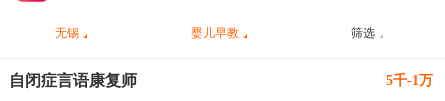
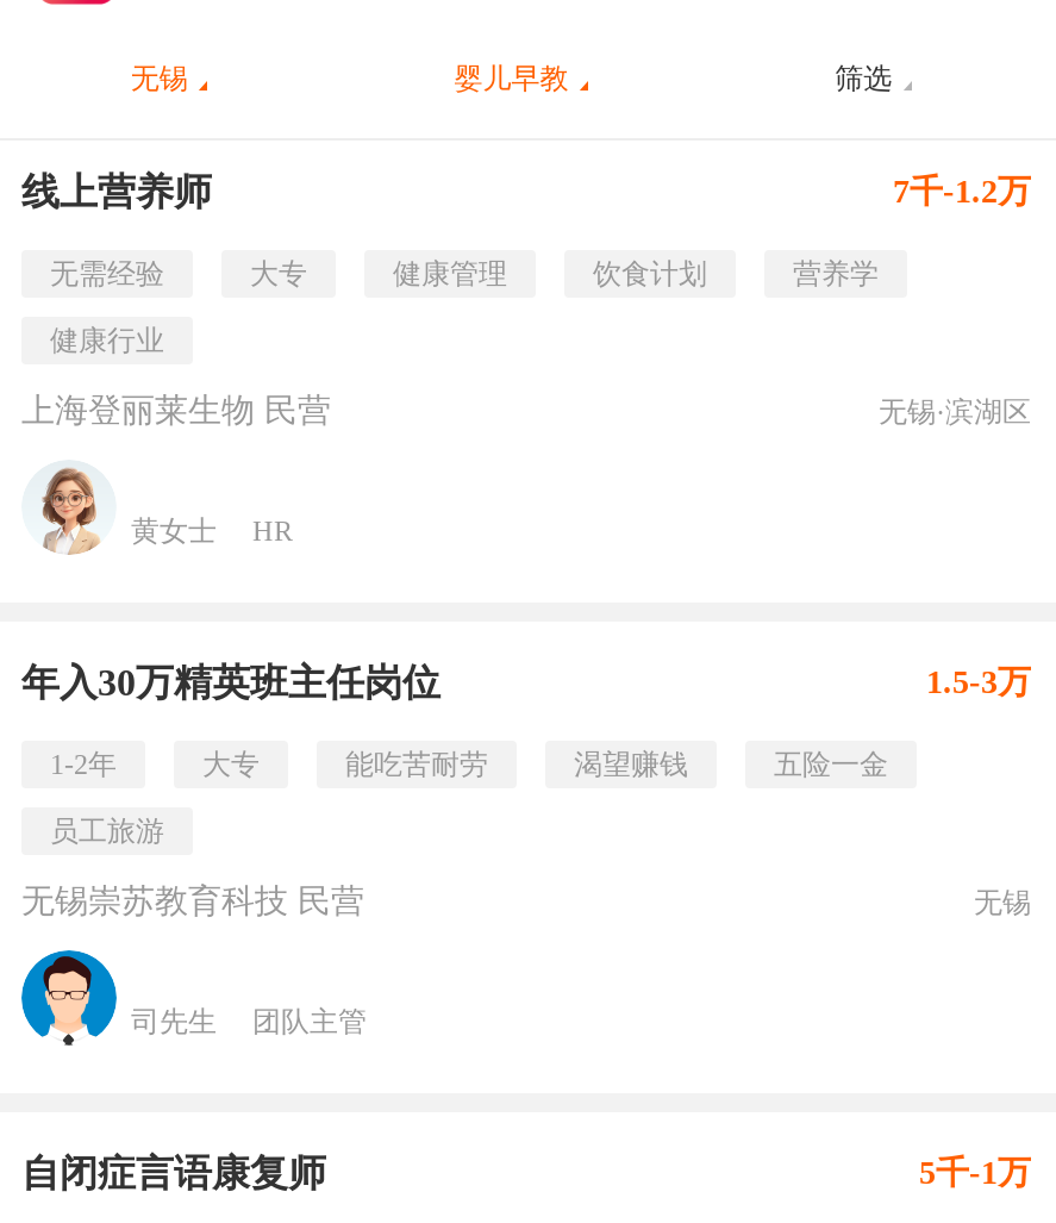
none -> [19,948,367,1048] [image] | 司先生 | 团队主管
none -> [21,171,1031,429] 线上营养师 | 7千-1.2万 | 无需经验 | 大专 | 健康管理 | 饮食计划 | 营养学 | 健康行业 | 上海登丽莱生物 民营 | 无锡·滨湖区
none -> [21,662,1031,919] 年入30万精英班主任岗位 | 1.5-3万 | 1-2年 | 大专 | 能吃苦耐劳 | 渴望赚钱 | 五险一金 | 员工旅游 | 无锡崇苏教育科技 民营 | 无锡
none -> [26,462,293,557] [image] | 黄女士 | HR

